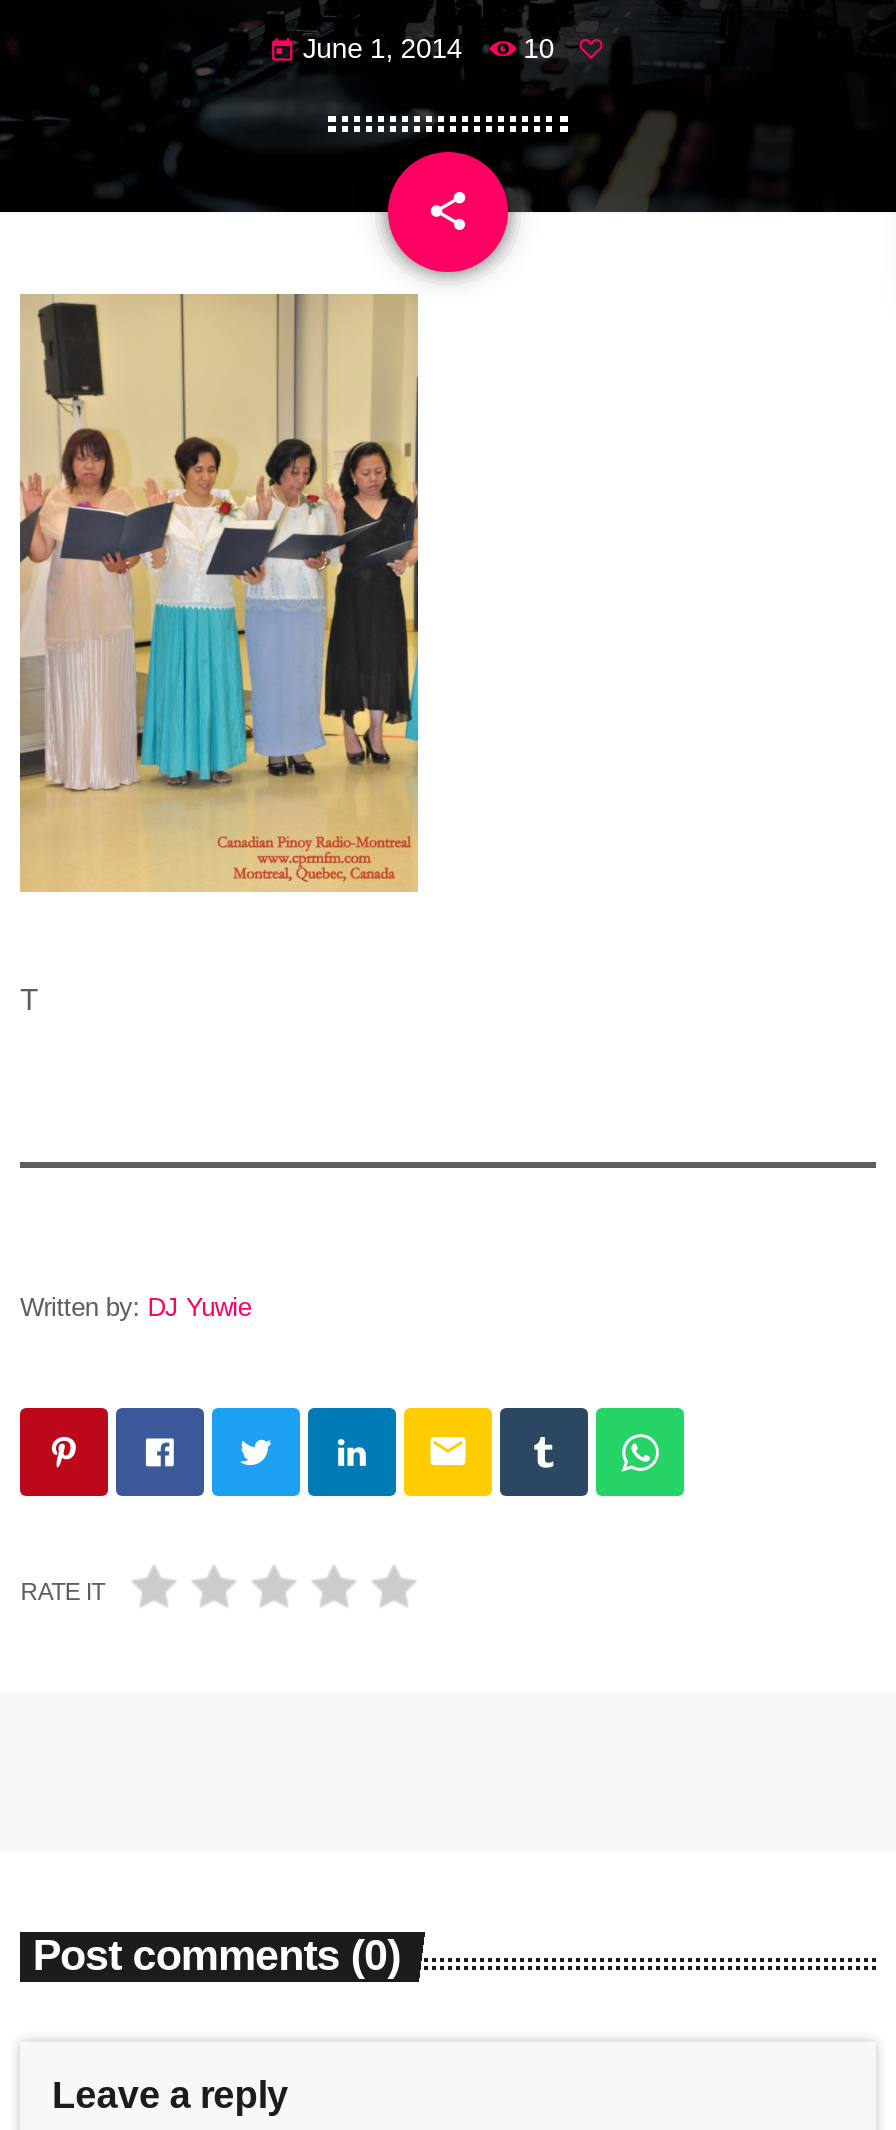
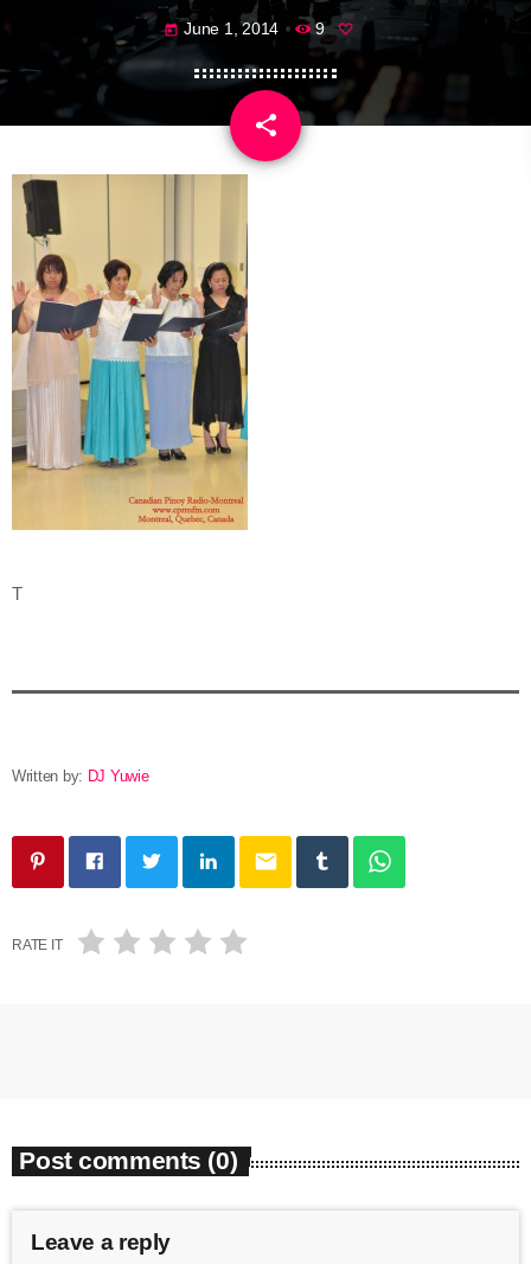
[523,32,562,64] 10 -> [315,19,328,38] 9

